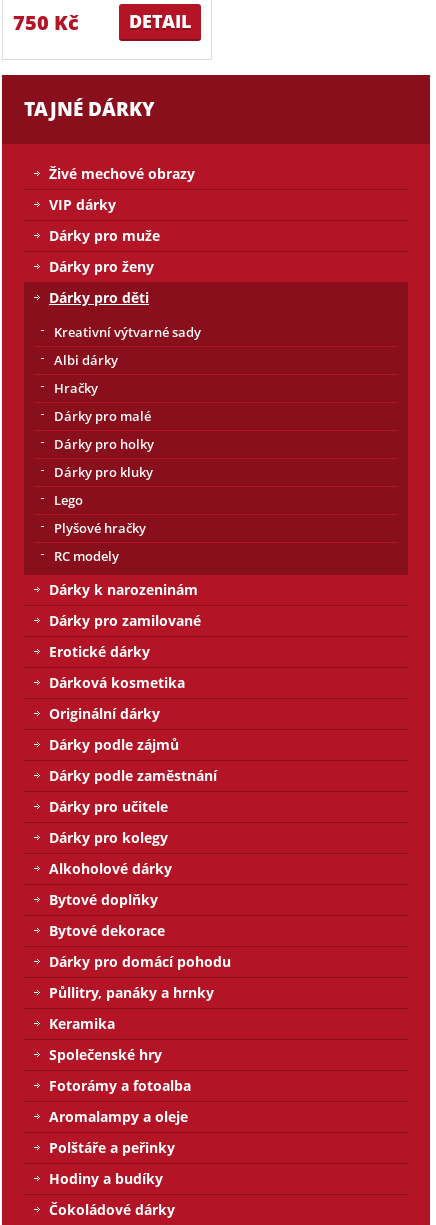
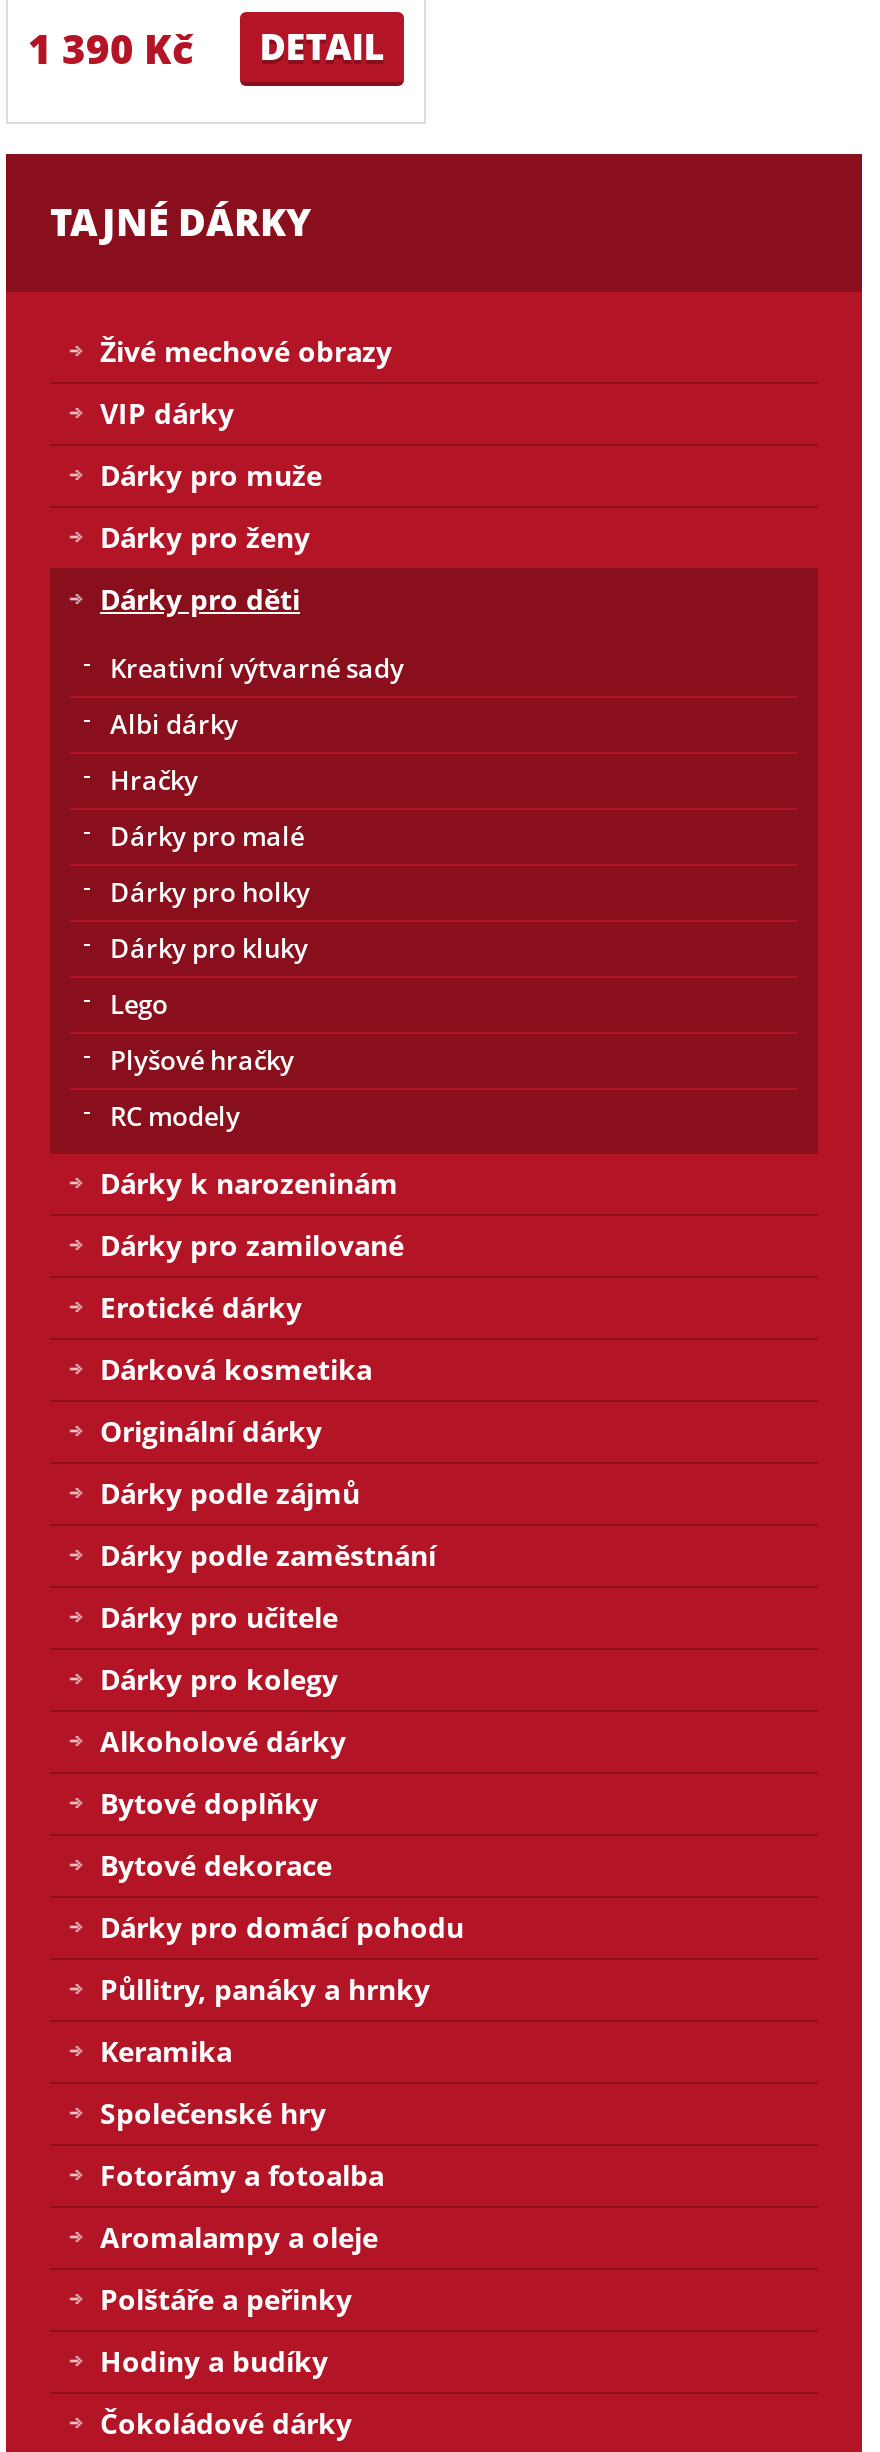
[13,8,79,35] 750 Kč -> [28,21,194,75] 1 390 Kč

